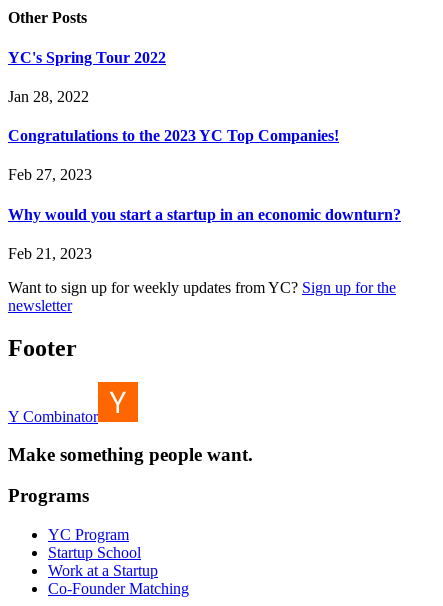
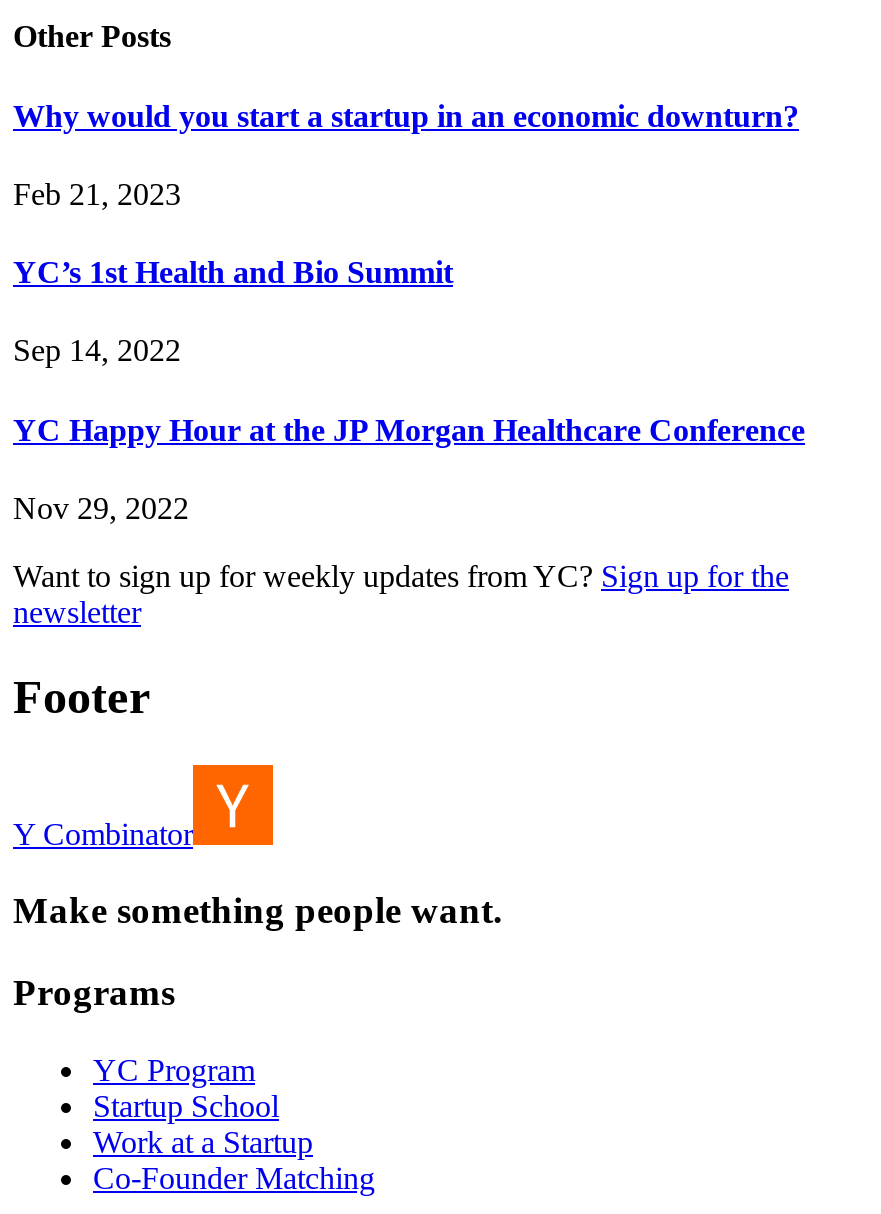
[8,49,339,183] YC's Spring Tour 2022 | Jan 28, 2022 | Congratulations to the 2023 YC Top Companies! | Feb 27, 2023 -> none
moved [8,206,401,262] -> [13,98,799,211]: Why would you start a startup in an economic downturn? | Feb 21, 2023
none -> [13,255,805,525] YC’s 1st Health and Bio Summit | Sep 14, 2022 | YC Happy Hour at the JP Morgan Healthcare Conference | Nov 29, 2022

